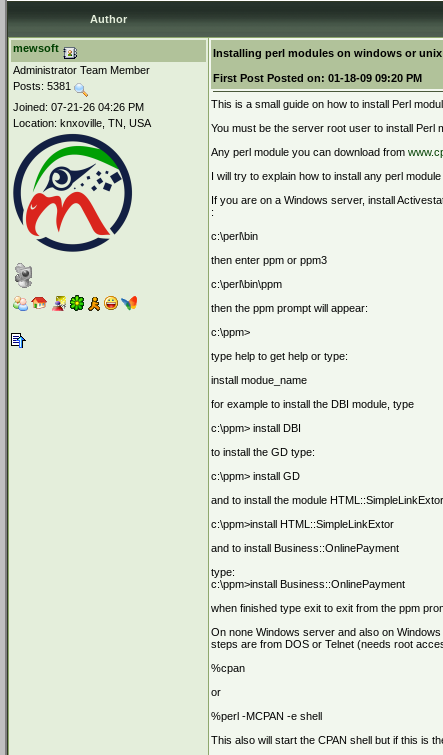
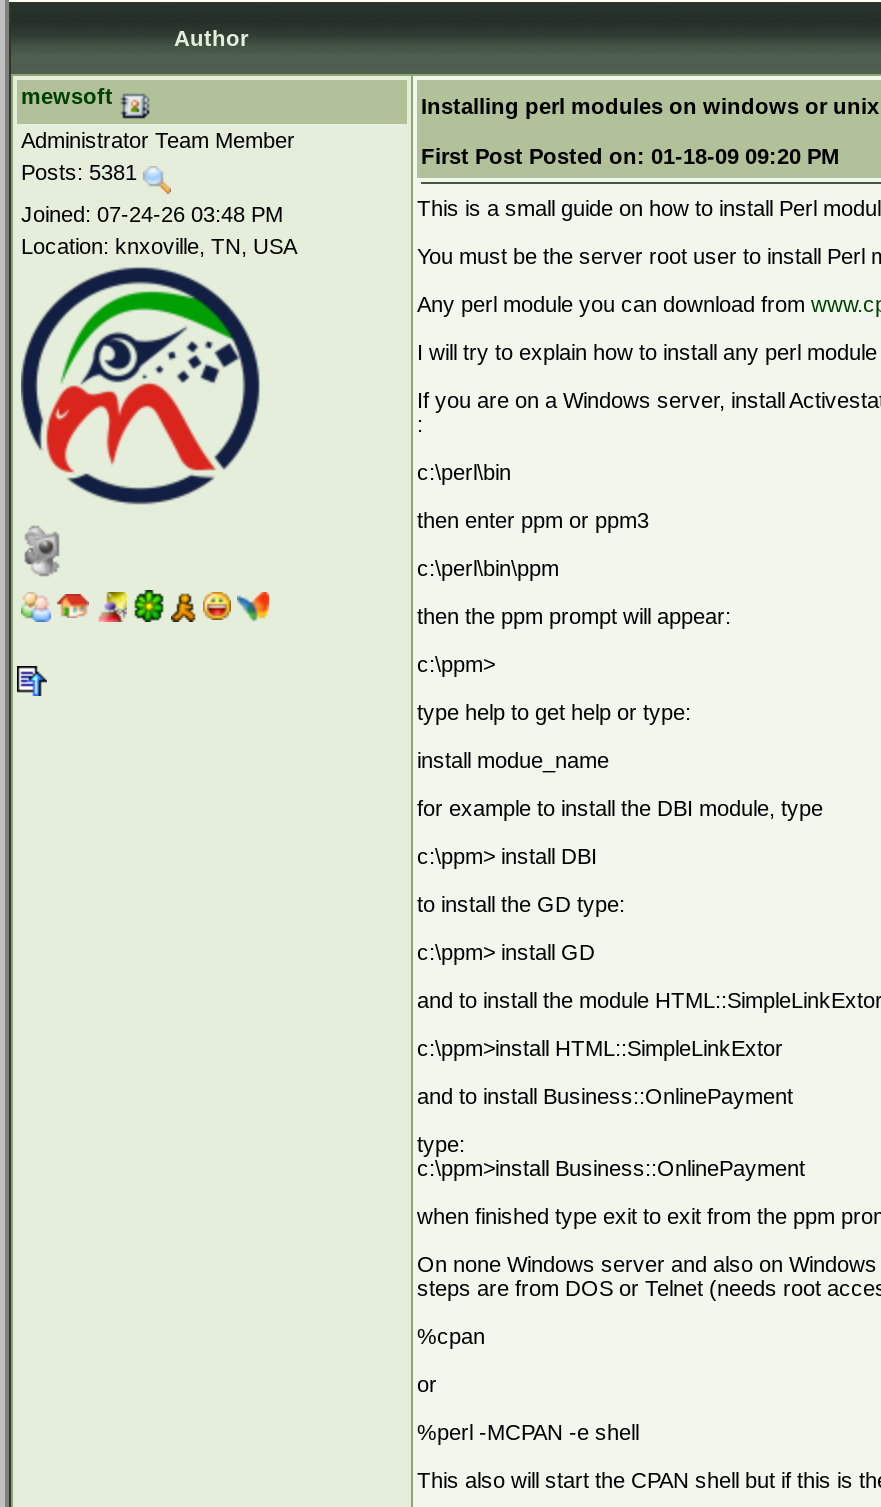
[13,101,144,113] Joined: 07-21-26 04:26 PM -> [21,202,283,226] Joined: 07-24-26 03:48 PM

